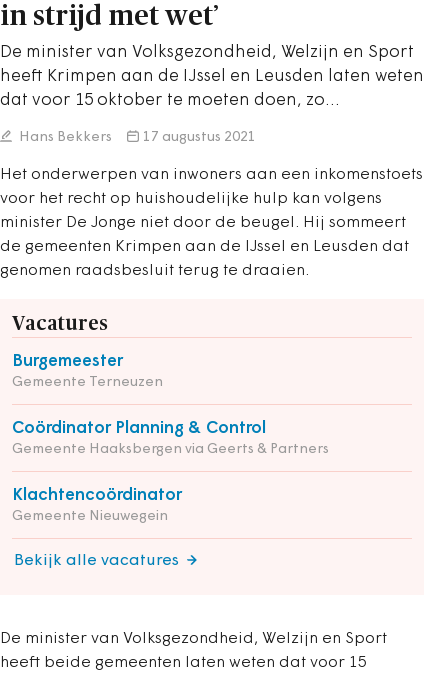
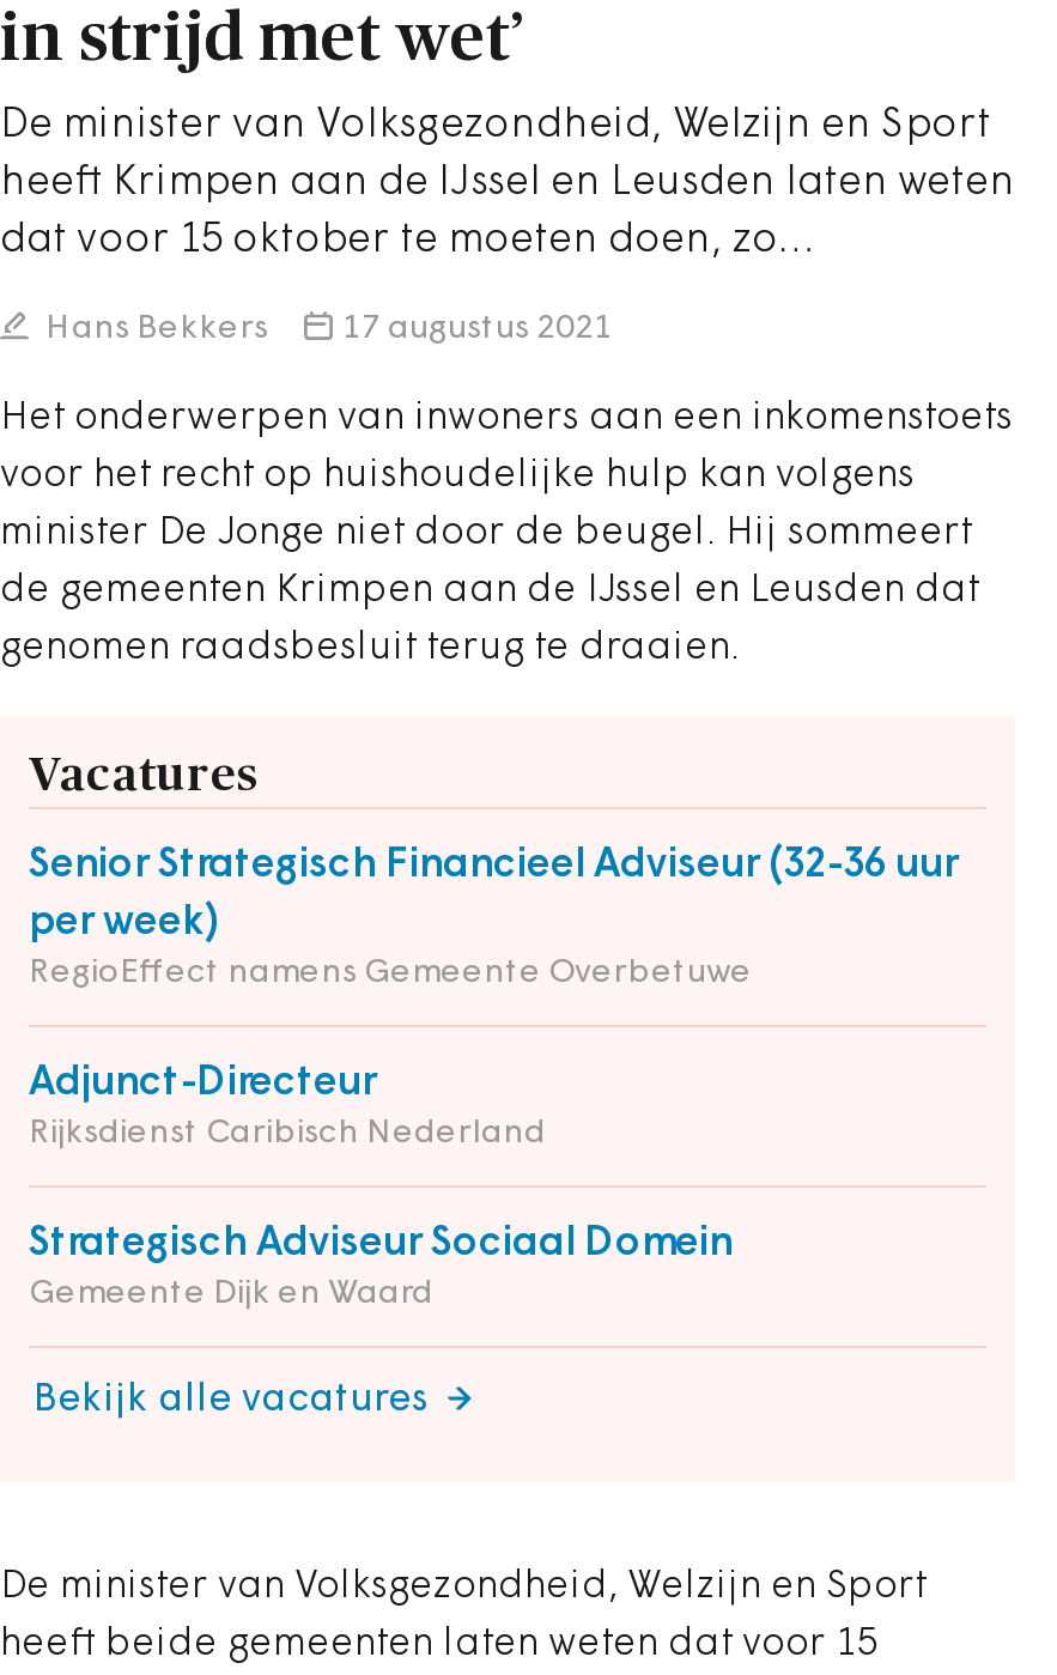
[12,353,163,390] Burgemeester | Gemeente Terneuzen -> [29,845,958,991] Senior Strategisch Financieel Adviseur (32-36 uur | per week) | RegioEffect namens Gemeente Overbetuwe
[12,420,329,457] Coördinator Planning & Control | Gemeente Haaksbergen via Geerts & Partners -> [29,1063,546,1152] Adjunct-Directeur | Rijksdienst Caribisch Nederland
[12,487,182,524] Klachtencoördinator | Gemeente Nieuwegein -> [29,1224,733,1312] Strategisch Adviseur Sociaal Domein | Gemeente Dijk en Waard

